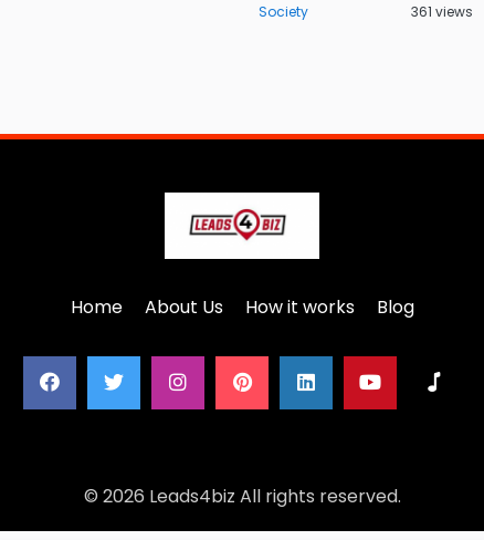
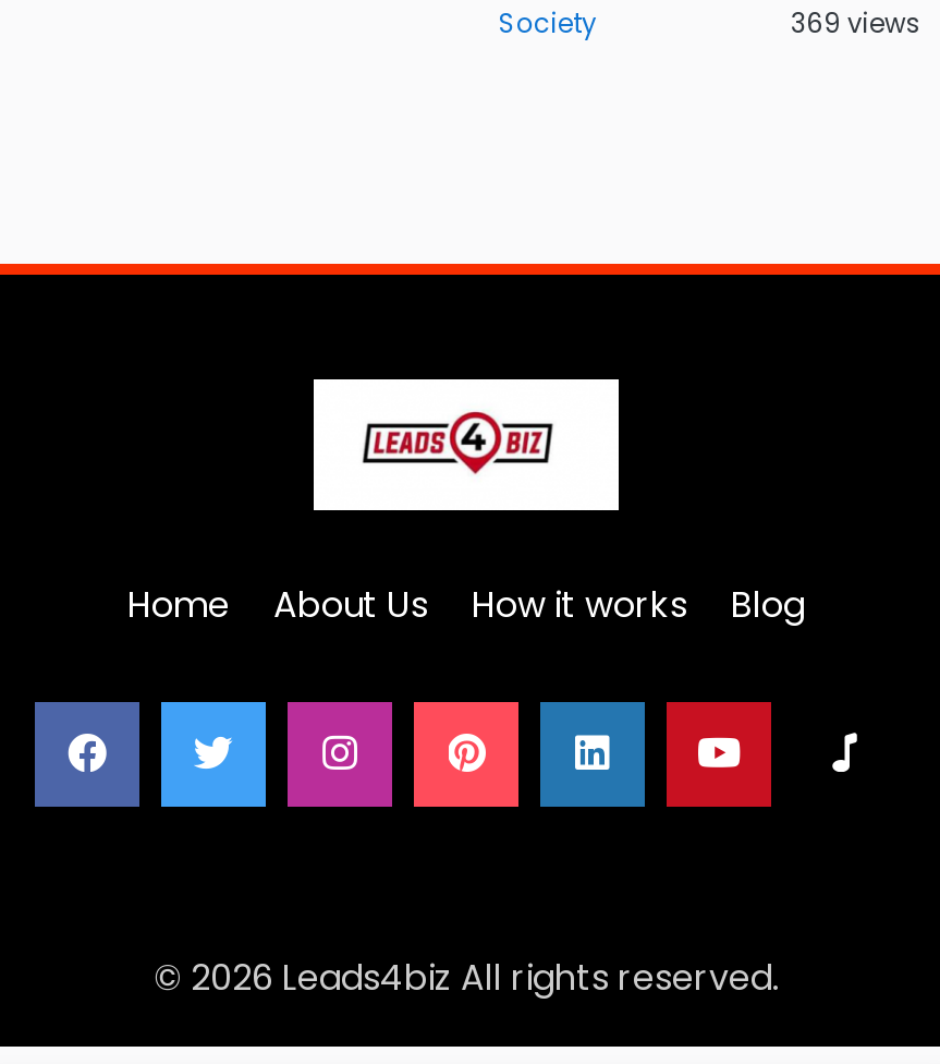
[411,2,473,21] 361 views -> [791,4,921,41] 369 views

